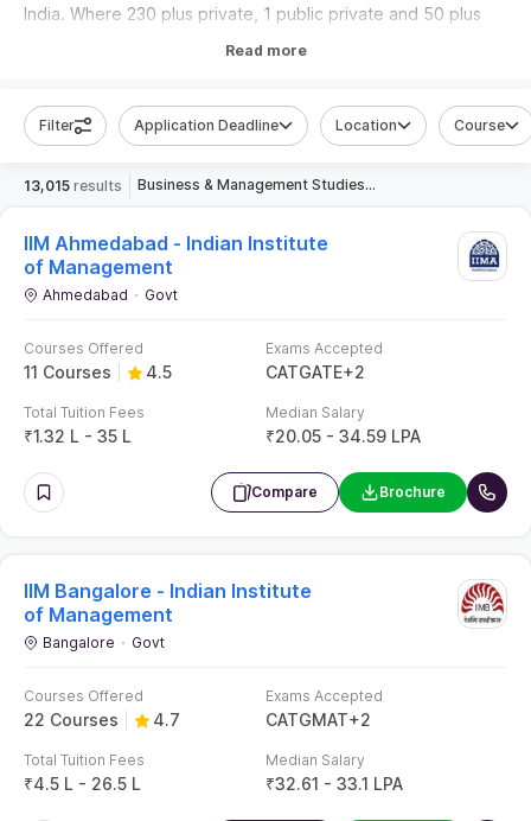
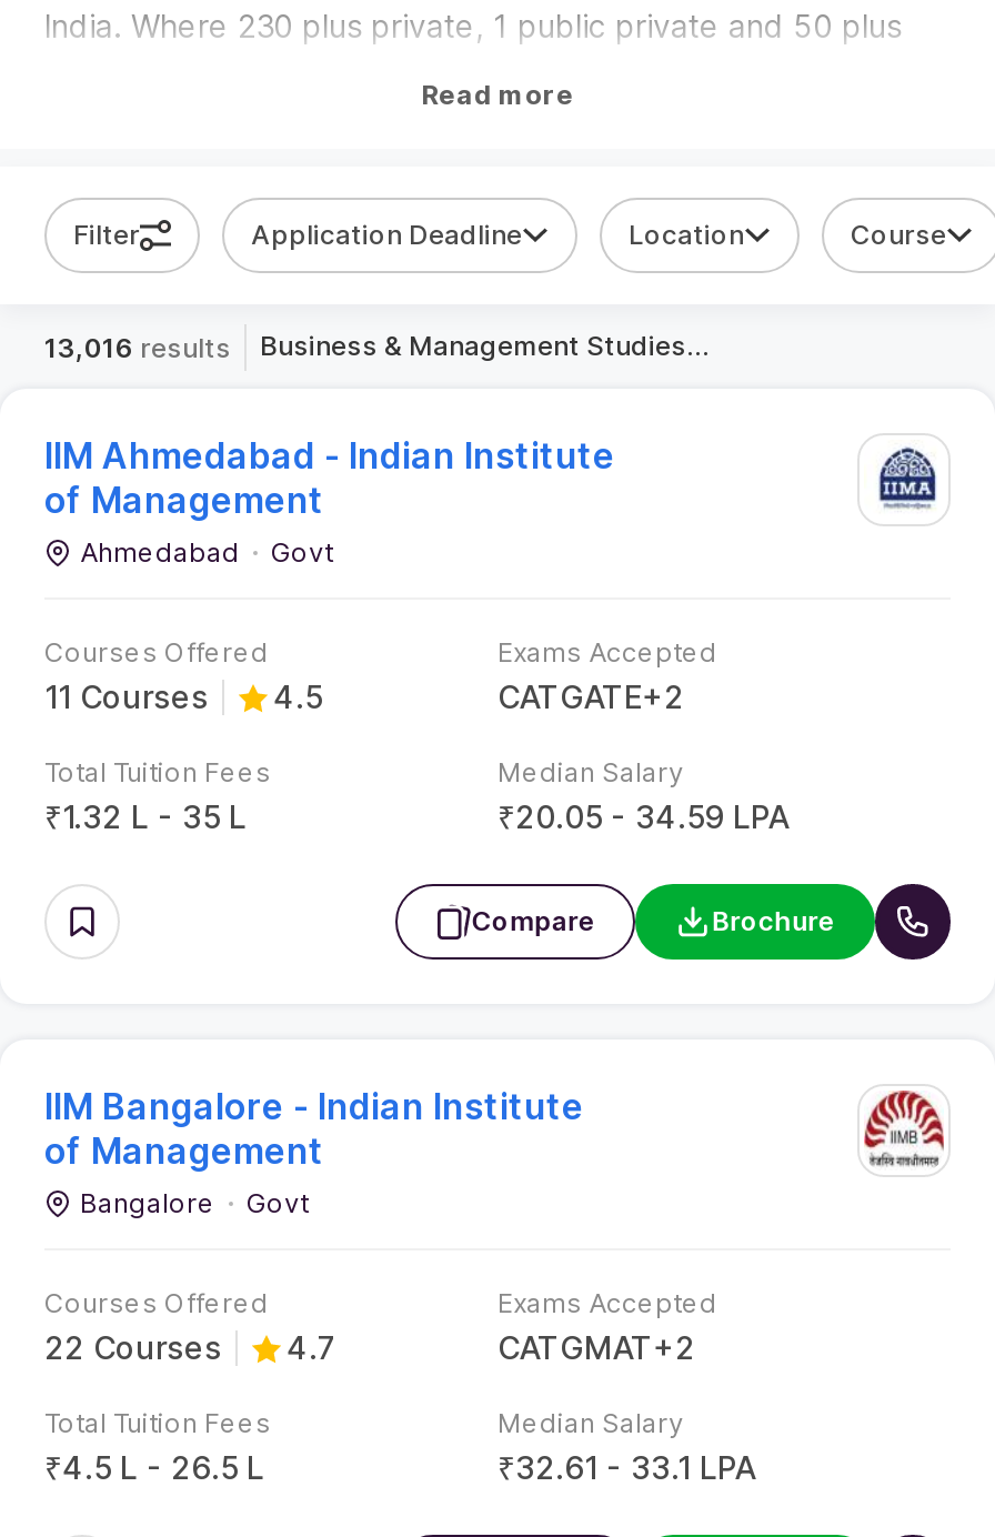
[24,176,365,194] 13,015 results Business & Management Studies -> [44,329,686,363] 13,016 results Business & Management Studies

